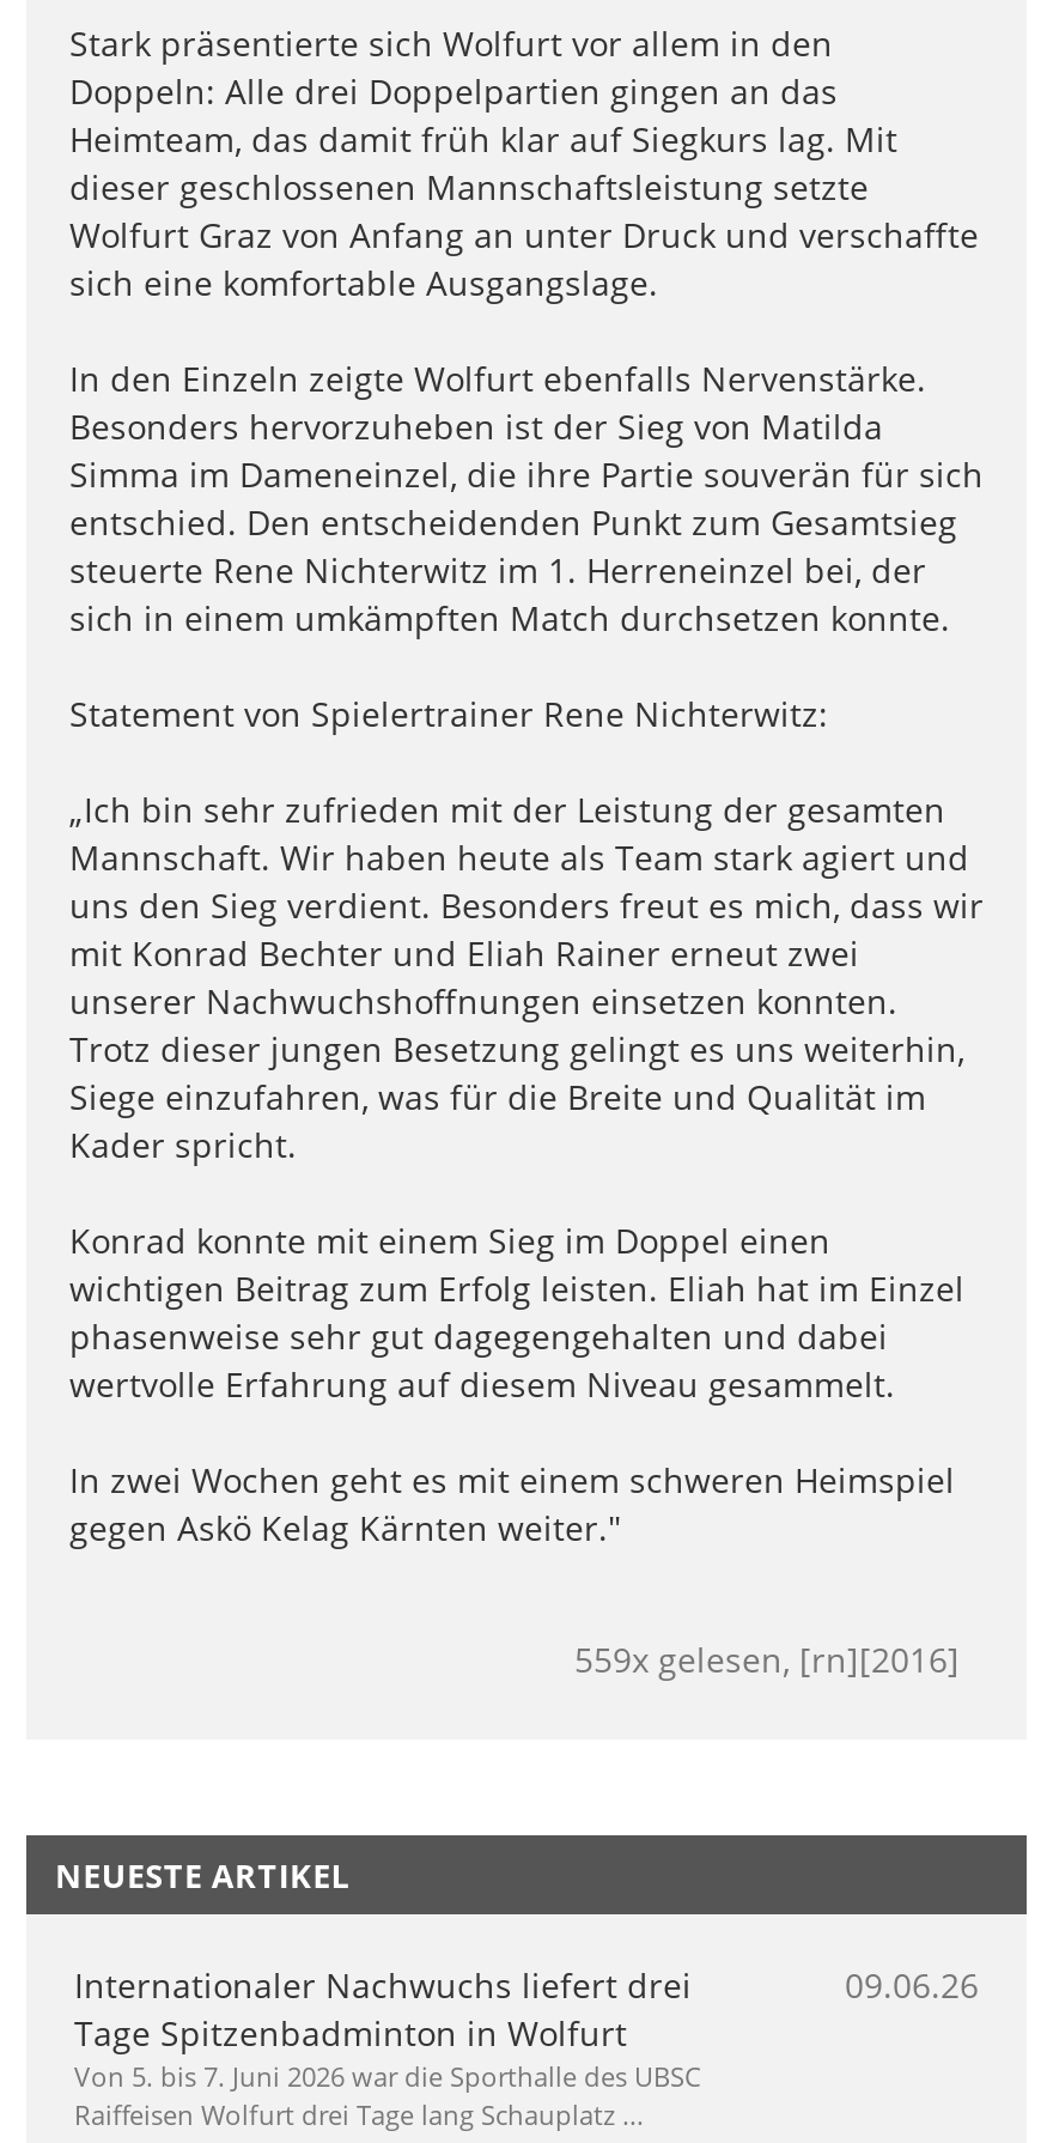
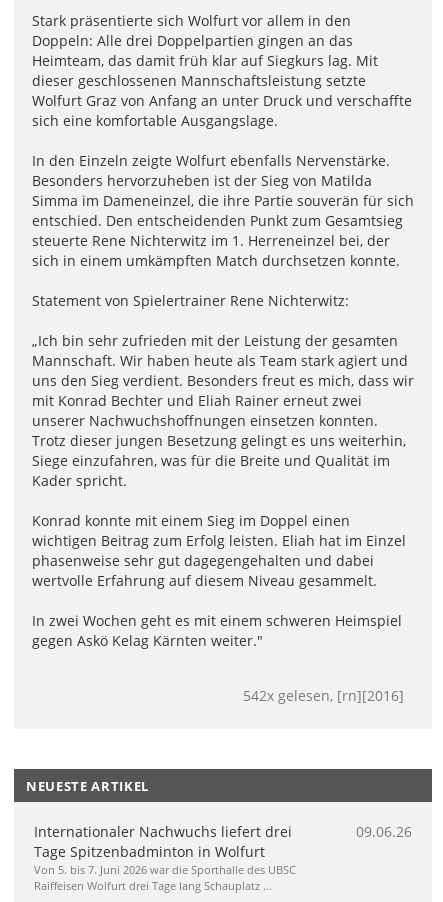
[574,1637,960,1682] 559x gelesen, [rn][2016] -> [243,686,404,705] 542x gelesen, [rn][2016]

